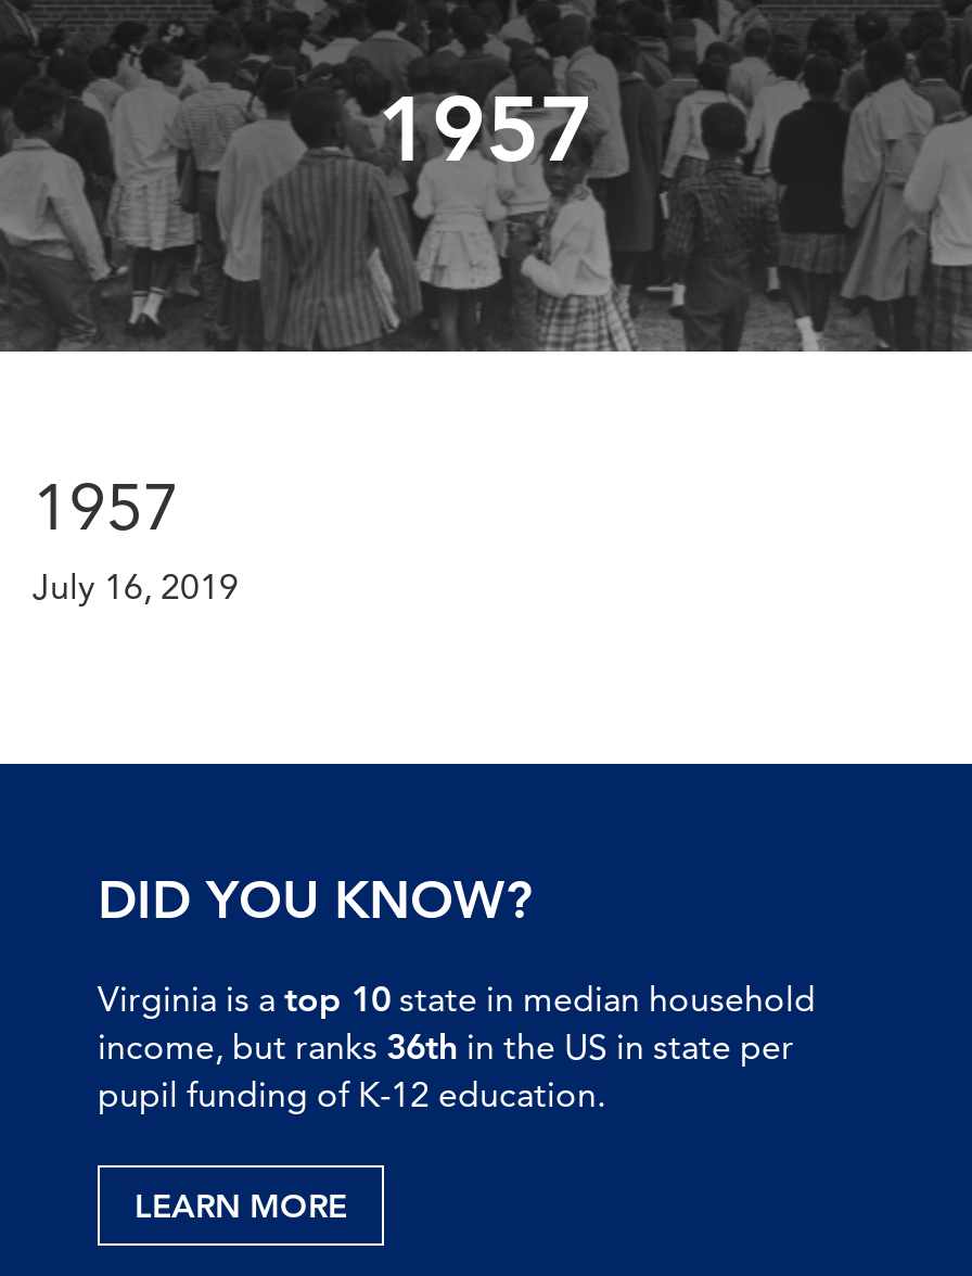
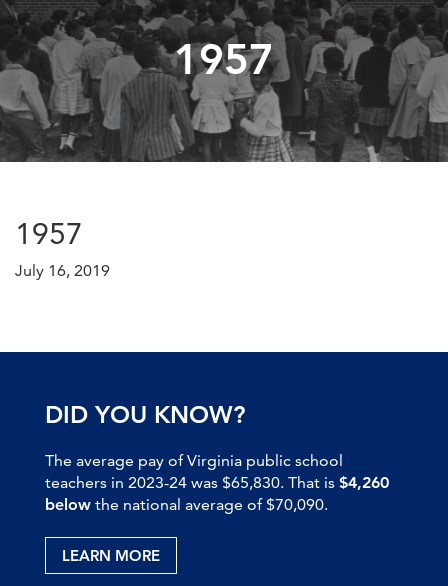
[98,978,816,1115] Virginia is a top 10 state in median household | income, but ranks 36th in the US in state per | pupil funding of K-12 education. -> [45,451,389,514] The average pay of Virginia public school | teachers in 2023-24 was $65,830. That is $4,260 | below the national average of $70,090.

